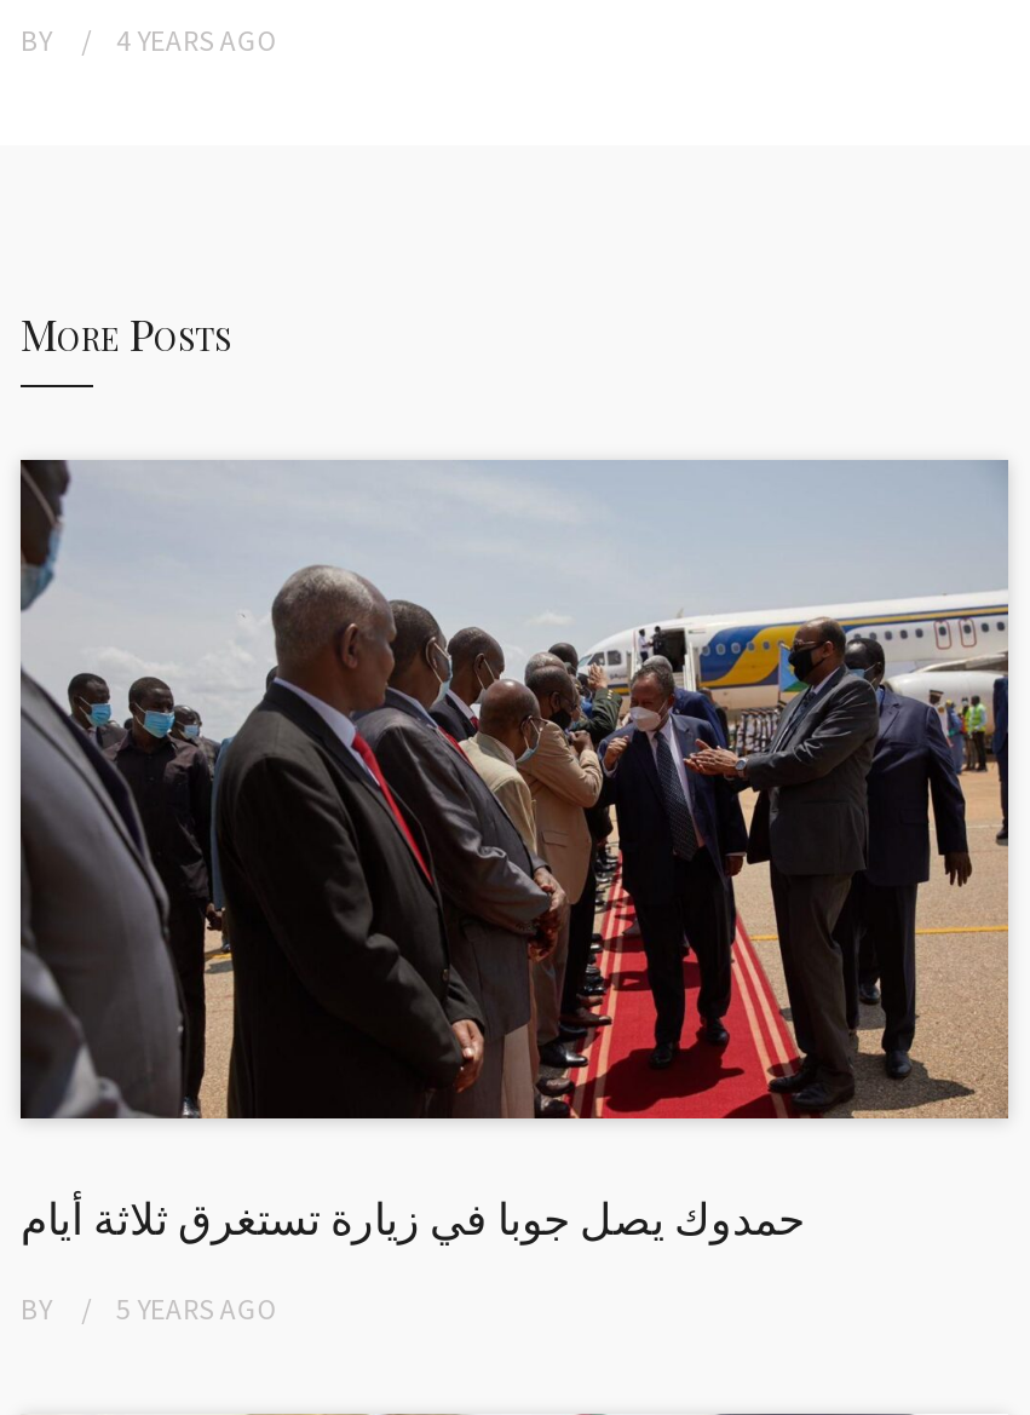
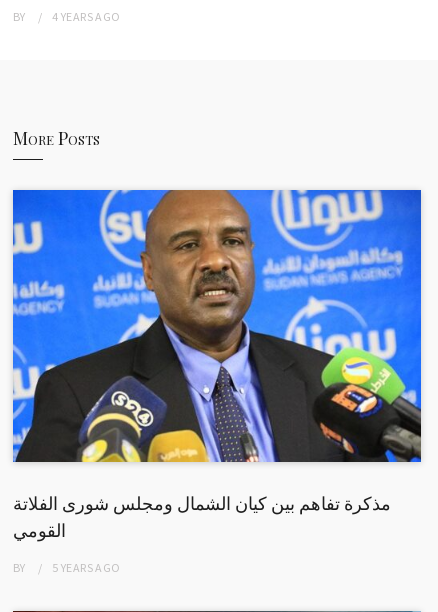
[18,458,1011,1247] [image] | حمدوك يصل جوبا في زيارة تستغرق ثلاثة أيام -> [12,189,422,542] [image] | مذكرة تفاهم بين كيان الشمال ومجلس شورى الفلاتة | القومي

